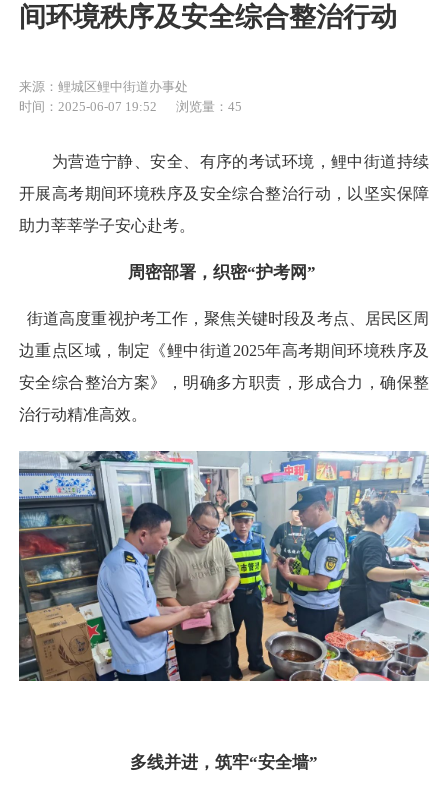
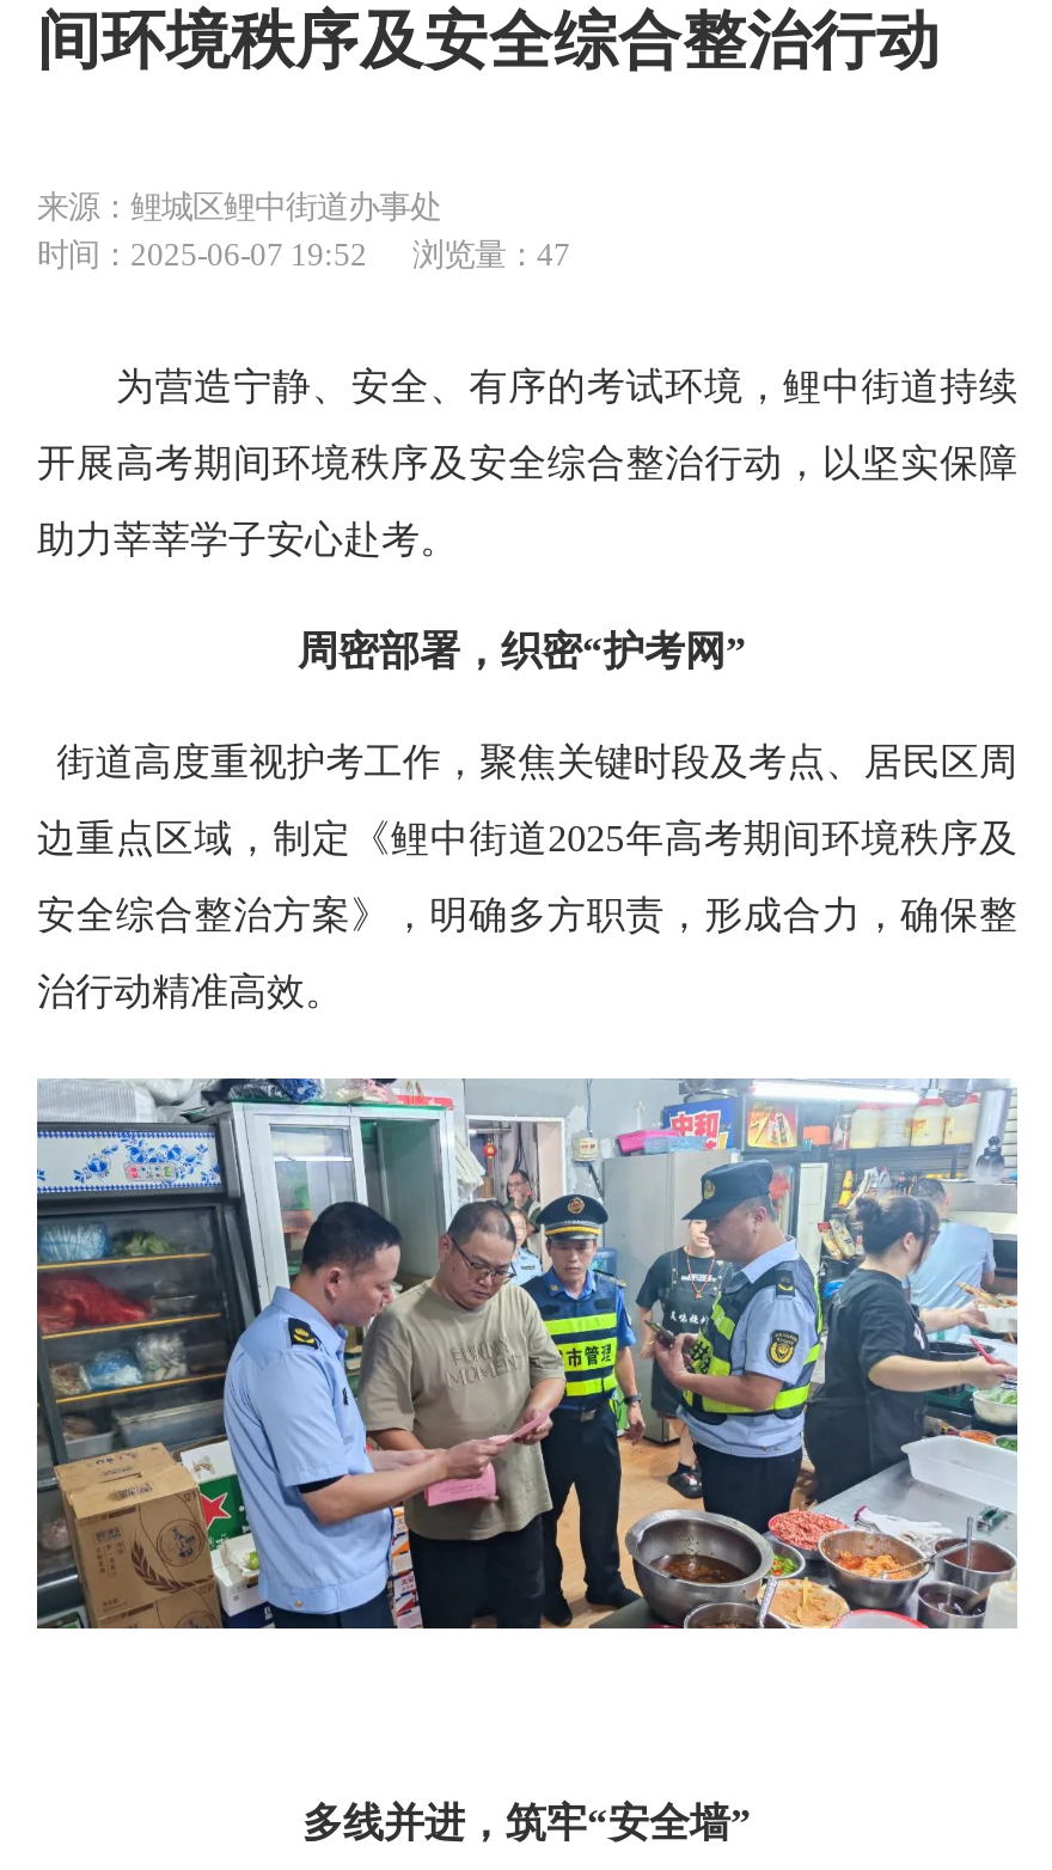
[19,99,242,114] 时间：2025-06-07 19:52 浏览量：45 -> [37,236,570,272] 时间：2025-06-07 19:52 浏览量：47

